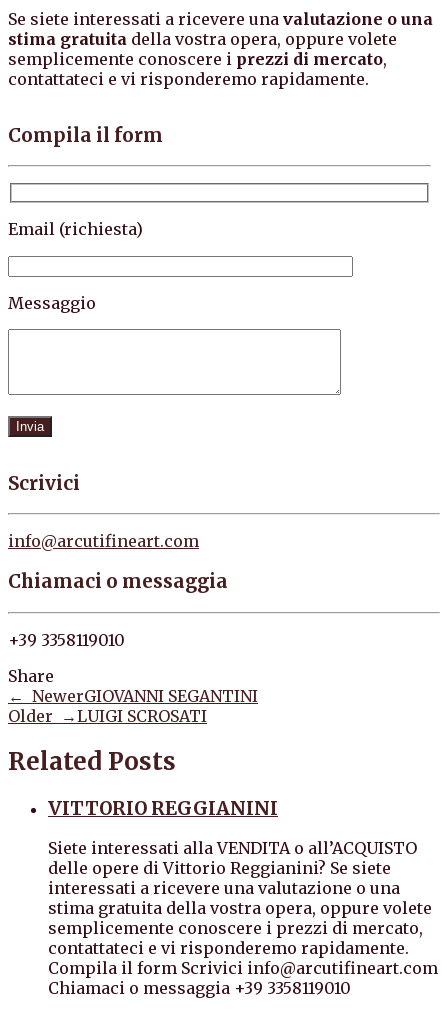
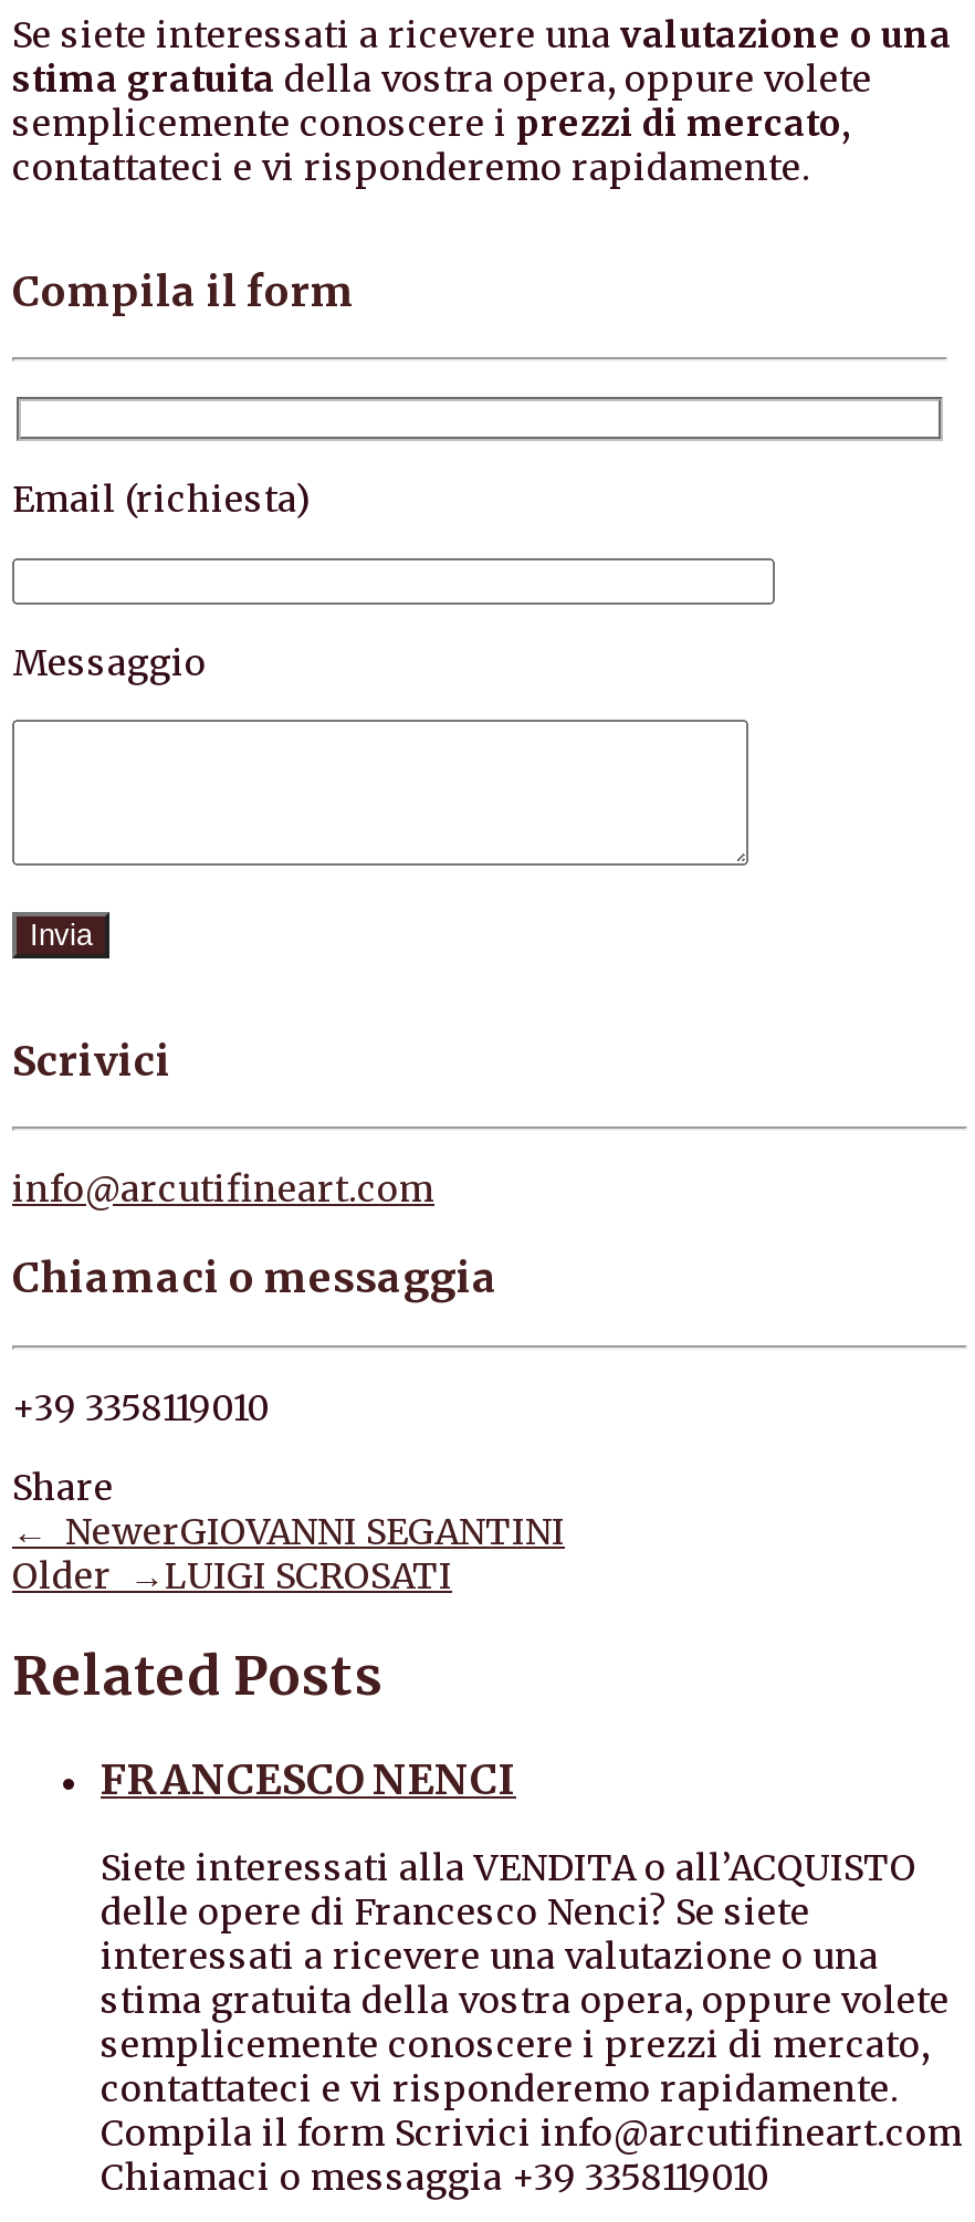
[48,797,278,820] VITTORIO REGGIANINI -> [101,1754,516,1804] FRANCESCO NENCI
[48,858,391,878] delle opere di Vittorio Reggianini? Se siete -> [101,1890,810,1934] delle opere di Francesco Nenci? Se siete

